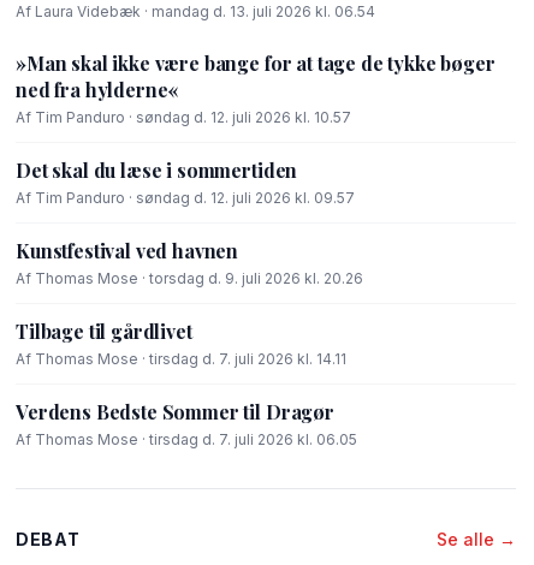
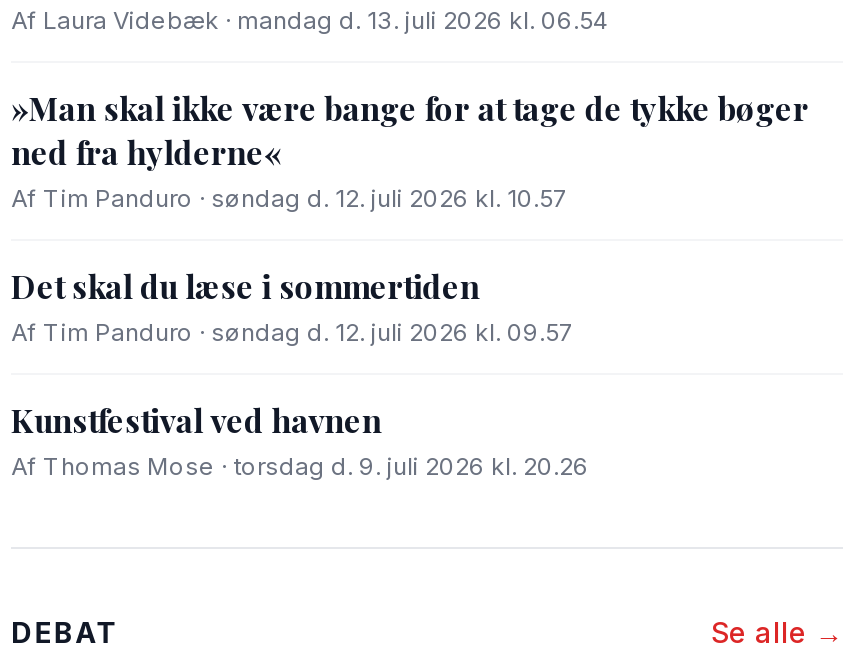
[16,319,357,449] Tilbage til gårdlivet | Af Thomas Mose · tirsdag d. 7. juli 2026 kl. 14.11 | Verdens Bedste Sommer til Dragør | Af Thomas Mose · tirsdag d. 7. juli 2026 kl. 06.05 -> none

